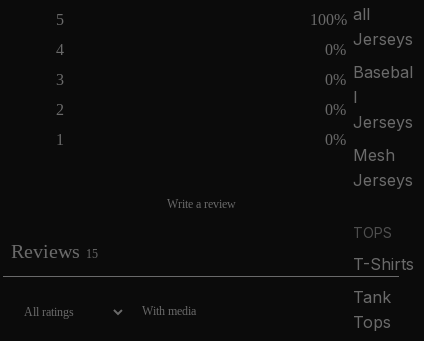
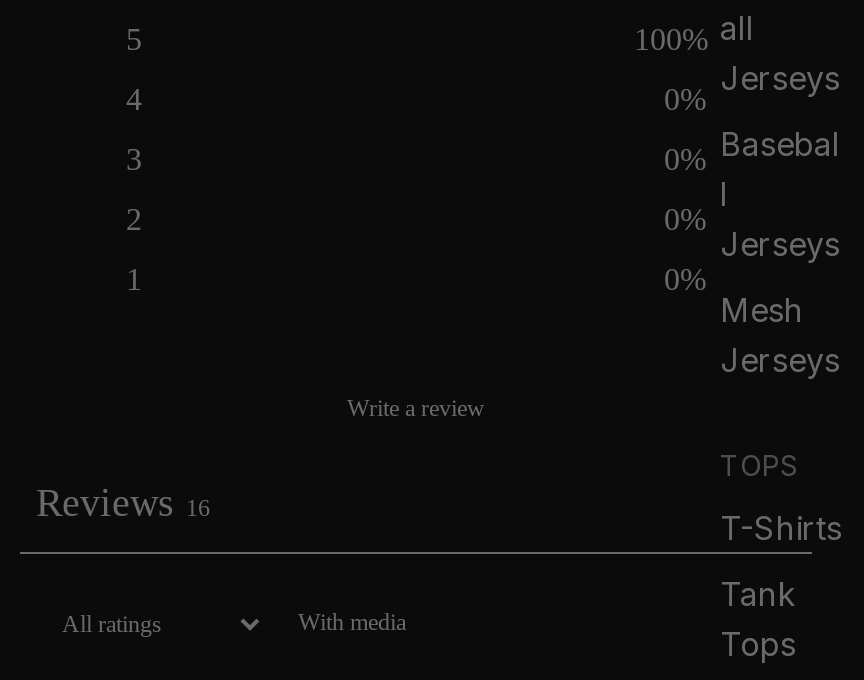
[11,240,98,262] Reviews 15 -> [36,480,210,524] Reviews 16

